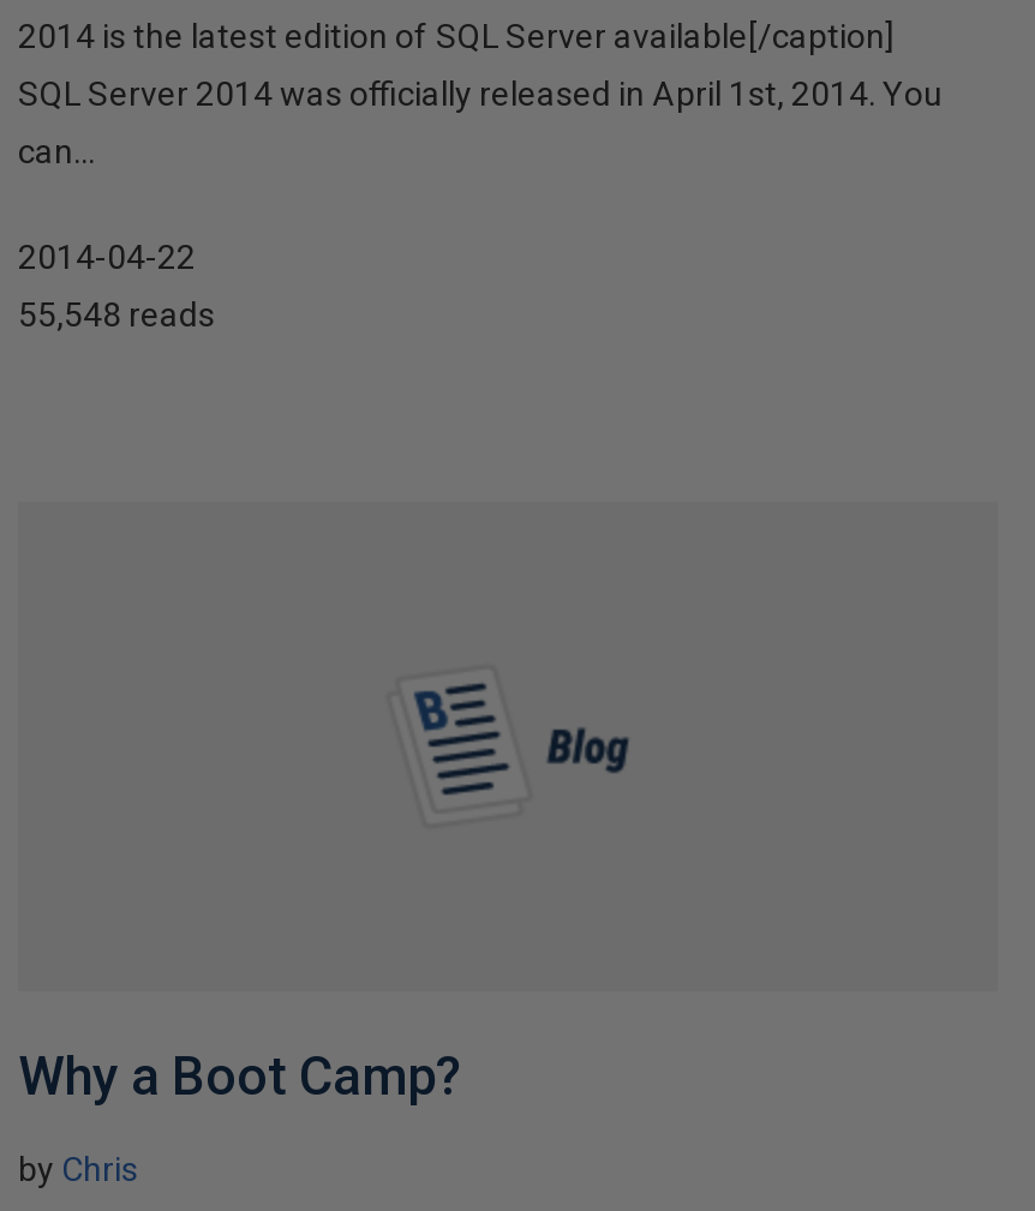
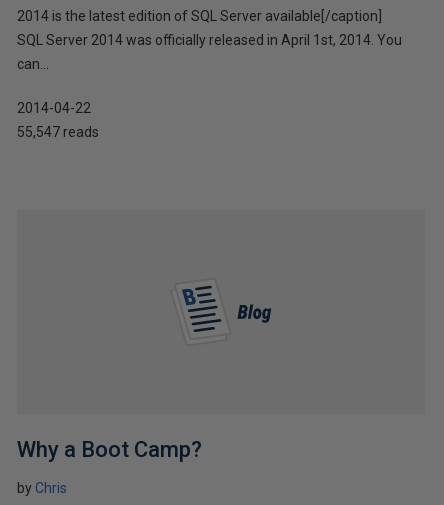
[18,295,215,334] 55,548 reads -> [17,124,99,140] 55,547 reads

